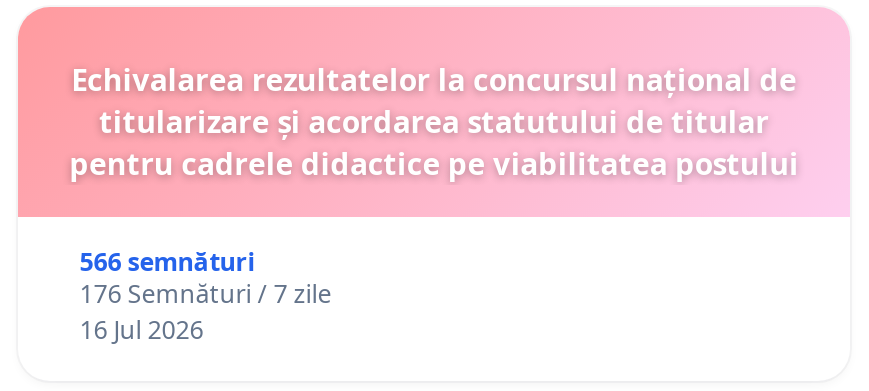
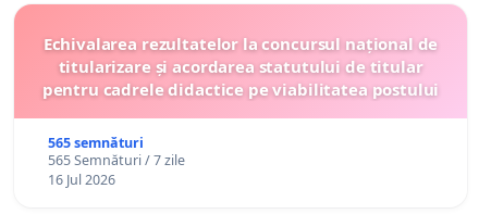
[80,245,256,279] 566 semnături -> [48,134,143,152] 565 semnături
[80,277,332,311] 176 Semnături / 7 zile -> [48,151,185,169] 565 Semnături / 7 zile

